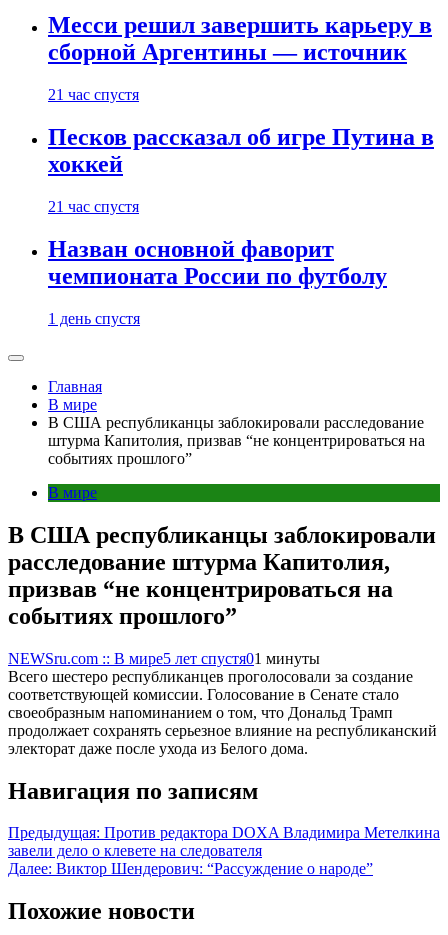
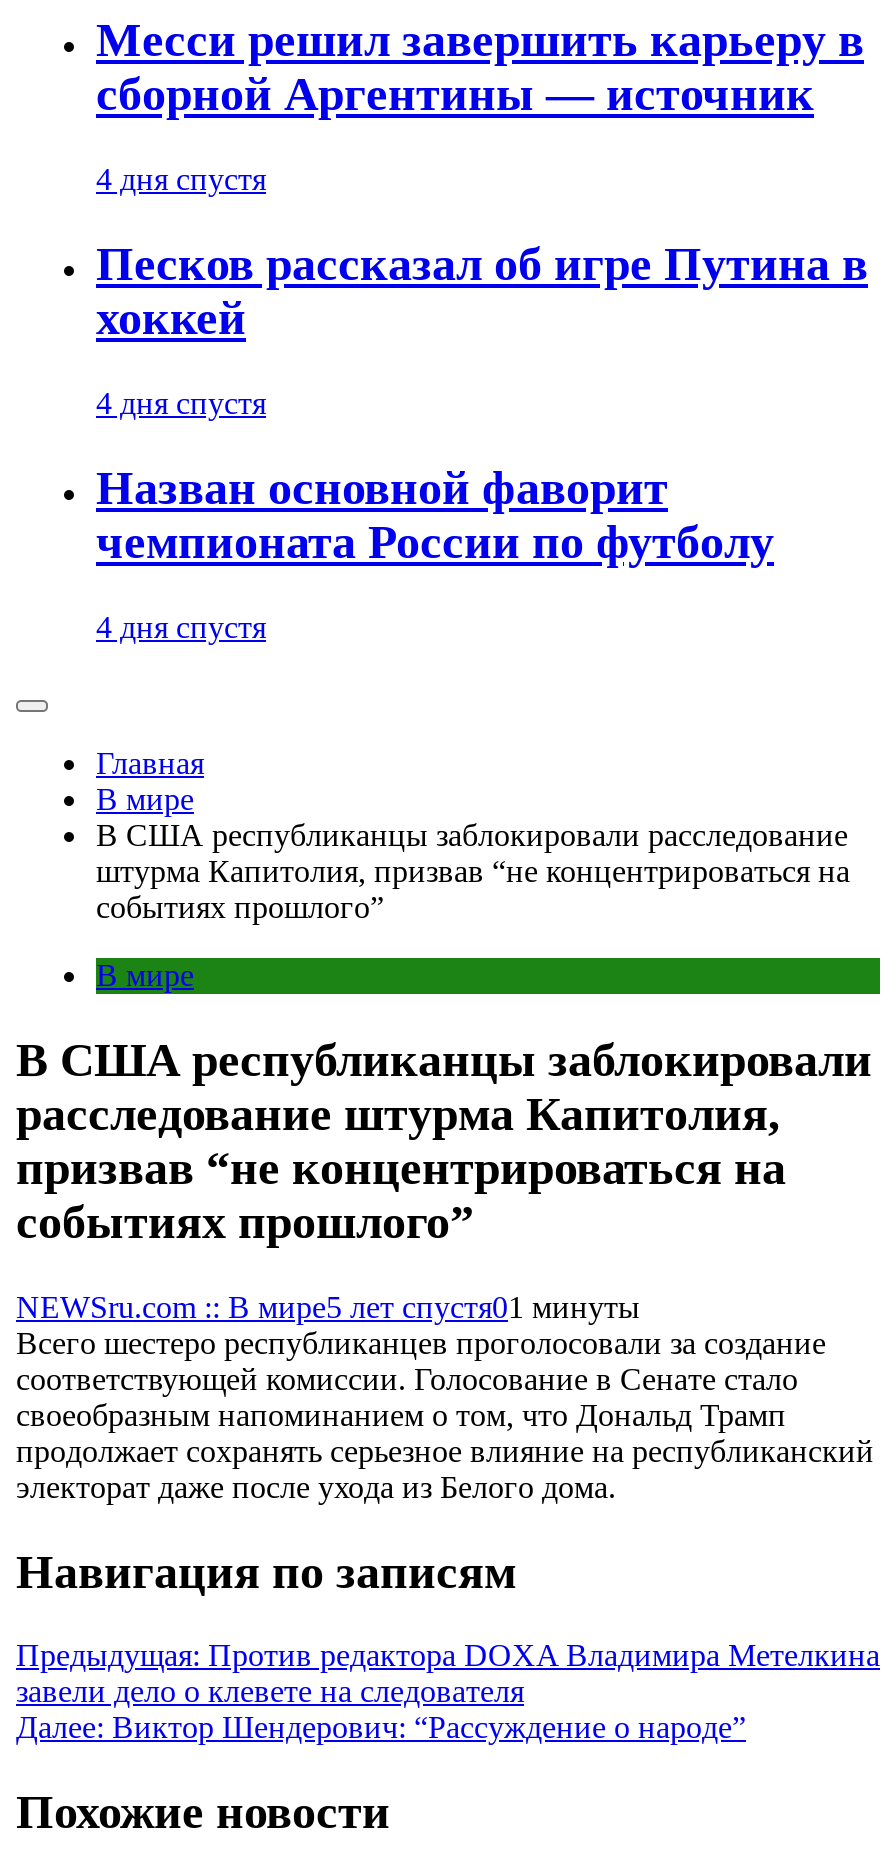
[48,86,139,103] 21 час спустя -> [96,162,266,196] 4 дня спустя
[48,198,139,215] 21 час спустя -> [96,386,266,420] 4 дня спустя
[48,310,140,327] 1 день спустя -> [96,610,266,644] 4 дня спустя

